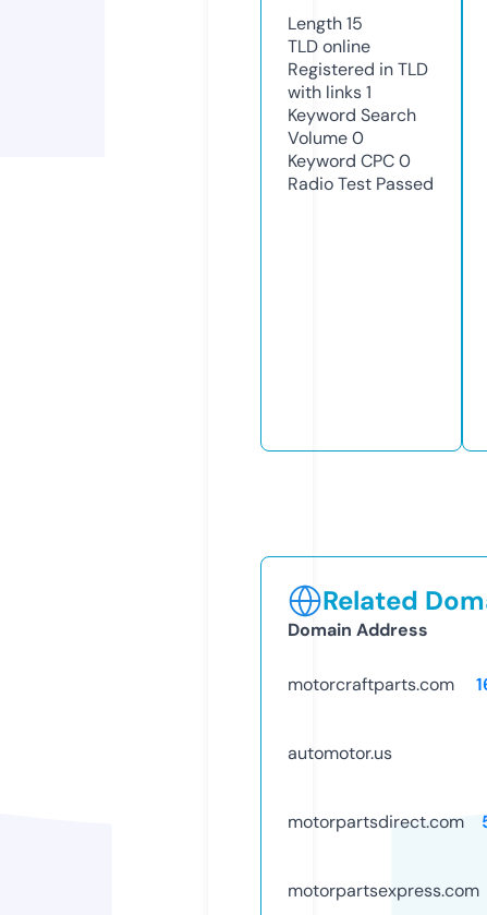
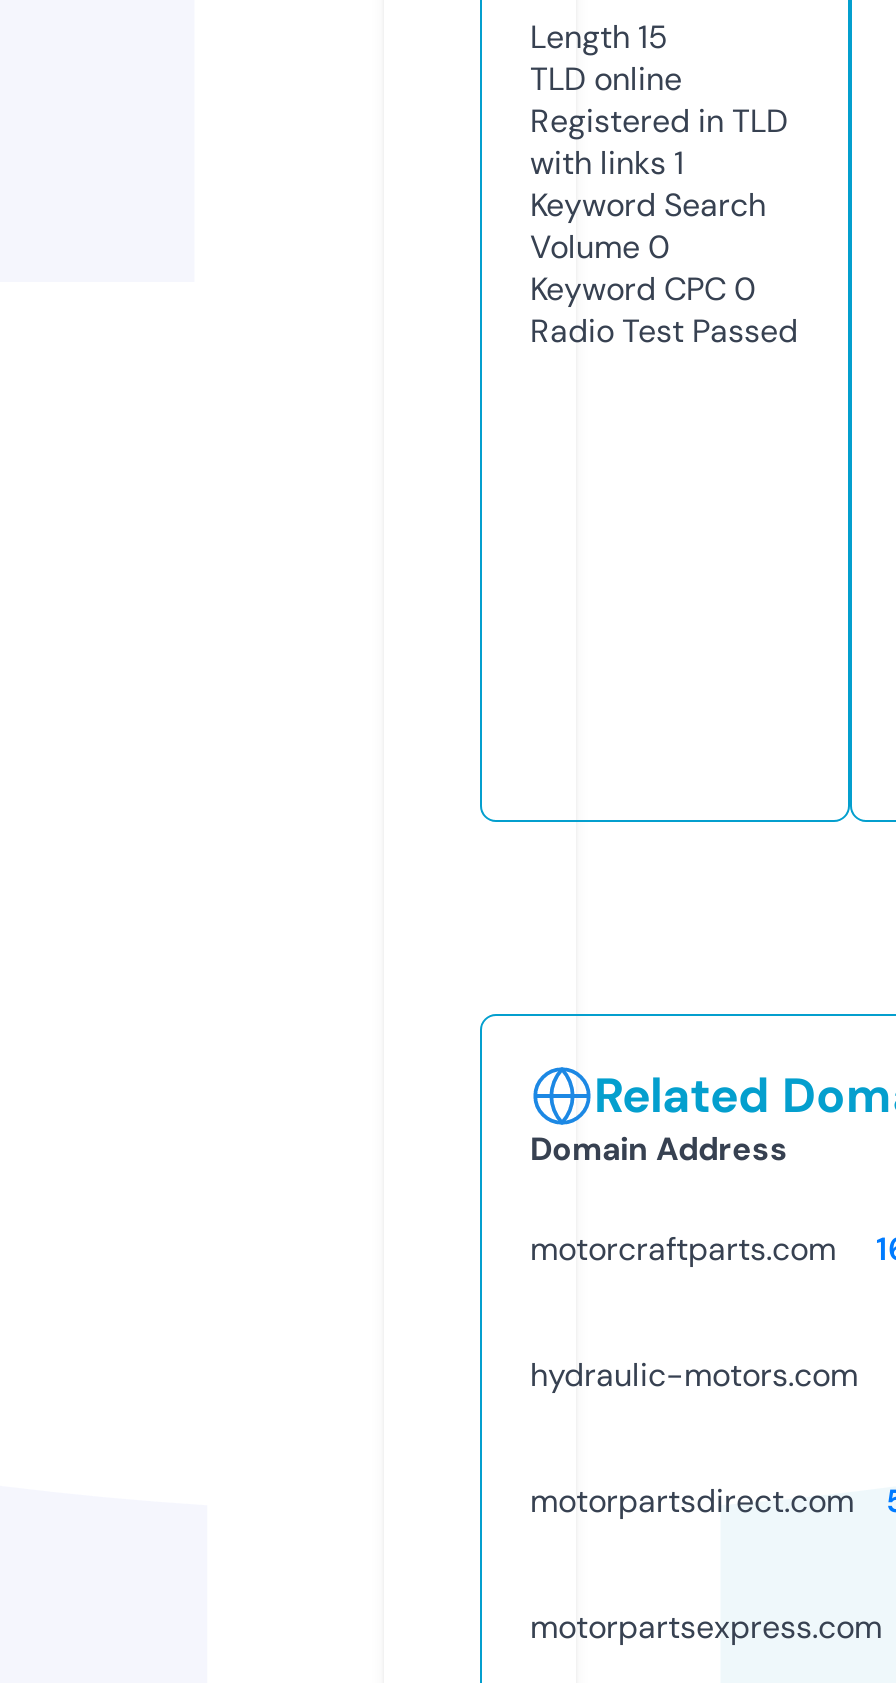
[288,741,392,764] automotor.us -> [530,1354,858,1396] hydraulic-motors.com

